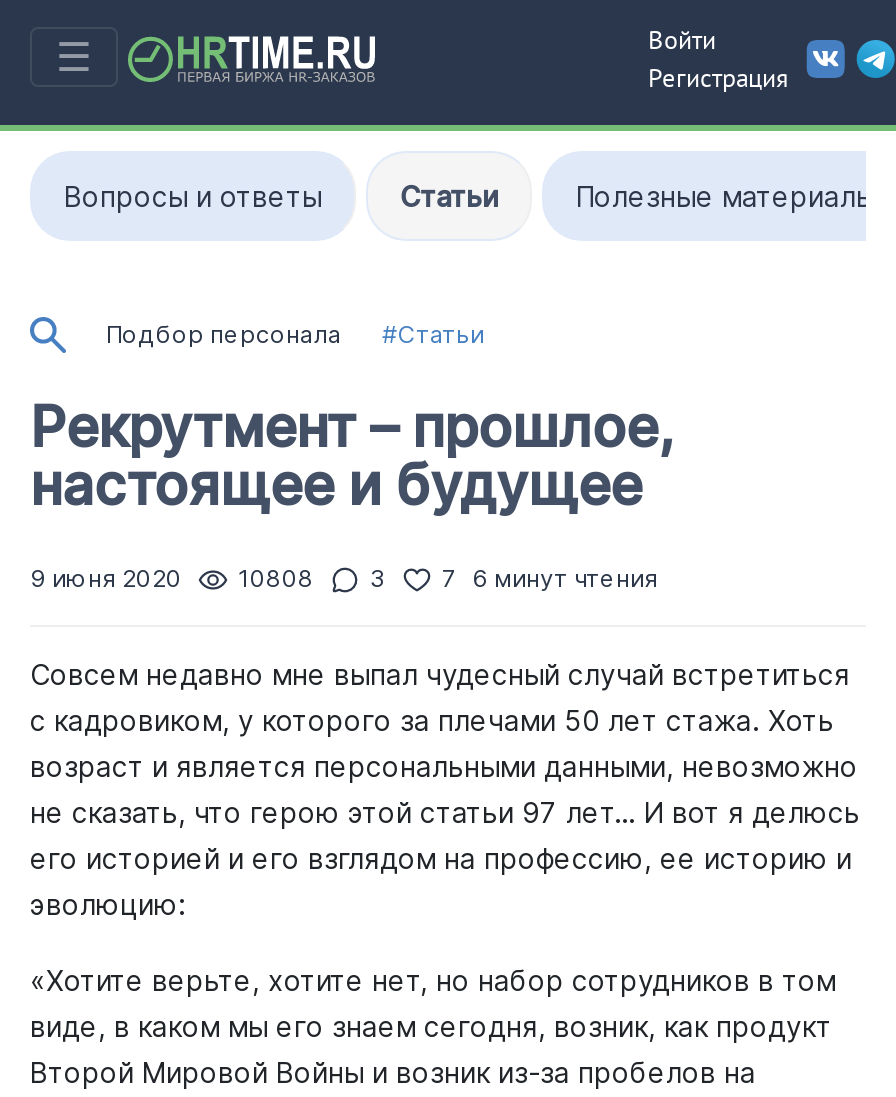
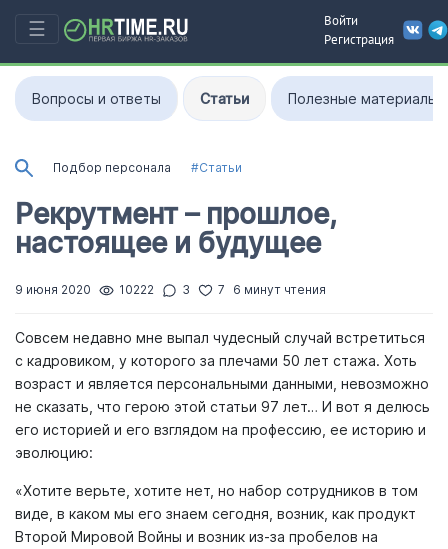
[30,563,658,593] 9 июня 2020 10808 3 7 6 минут чтения -> [15,282,326,297] 9 июня 2020 10222 3 7 6 минут чтения

